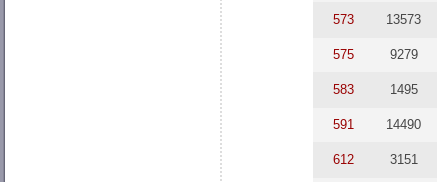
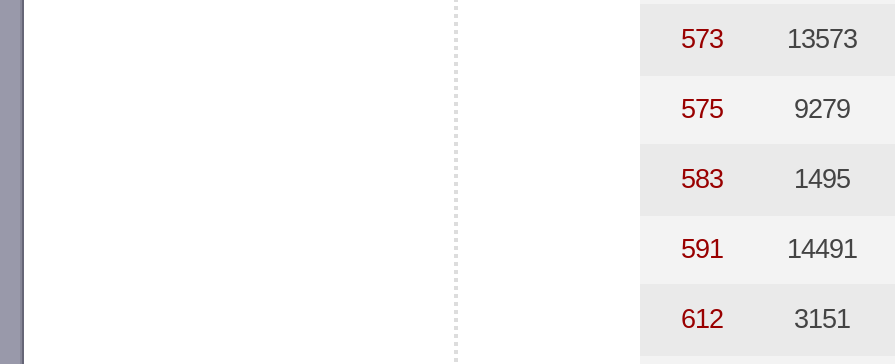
[386,117,421,132] 14490 -> [787,235,857,265] 14491

